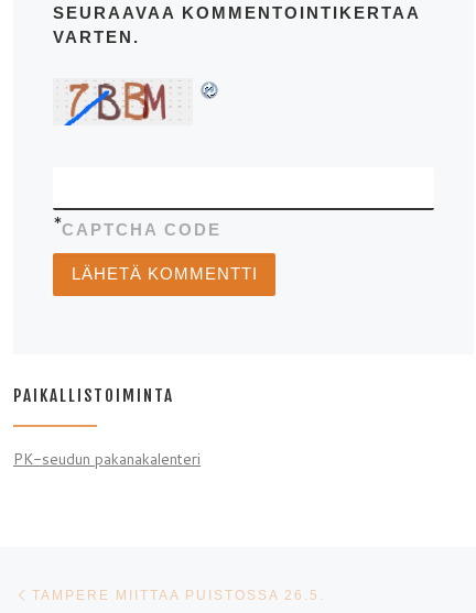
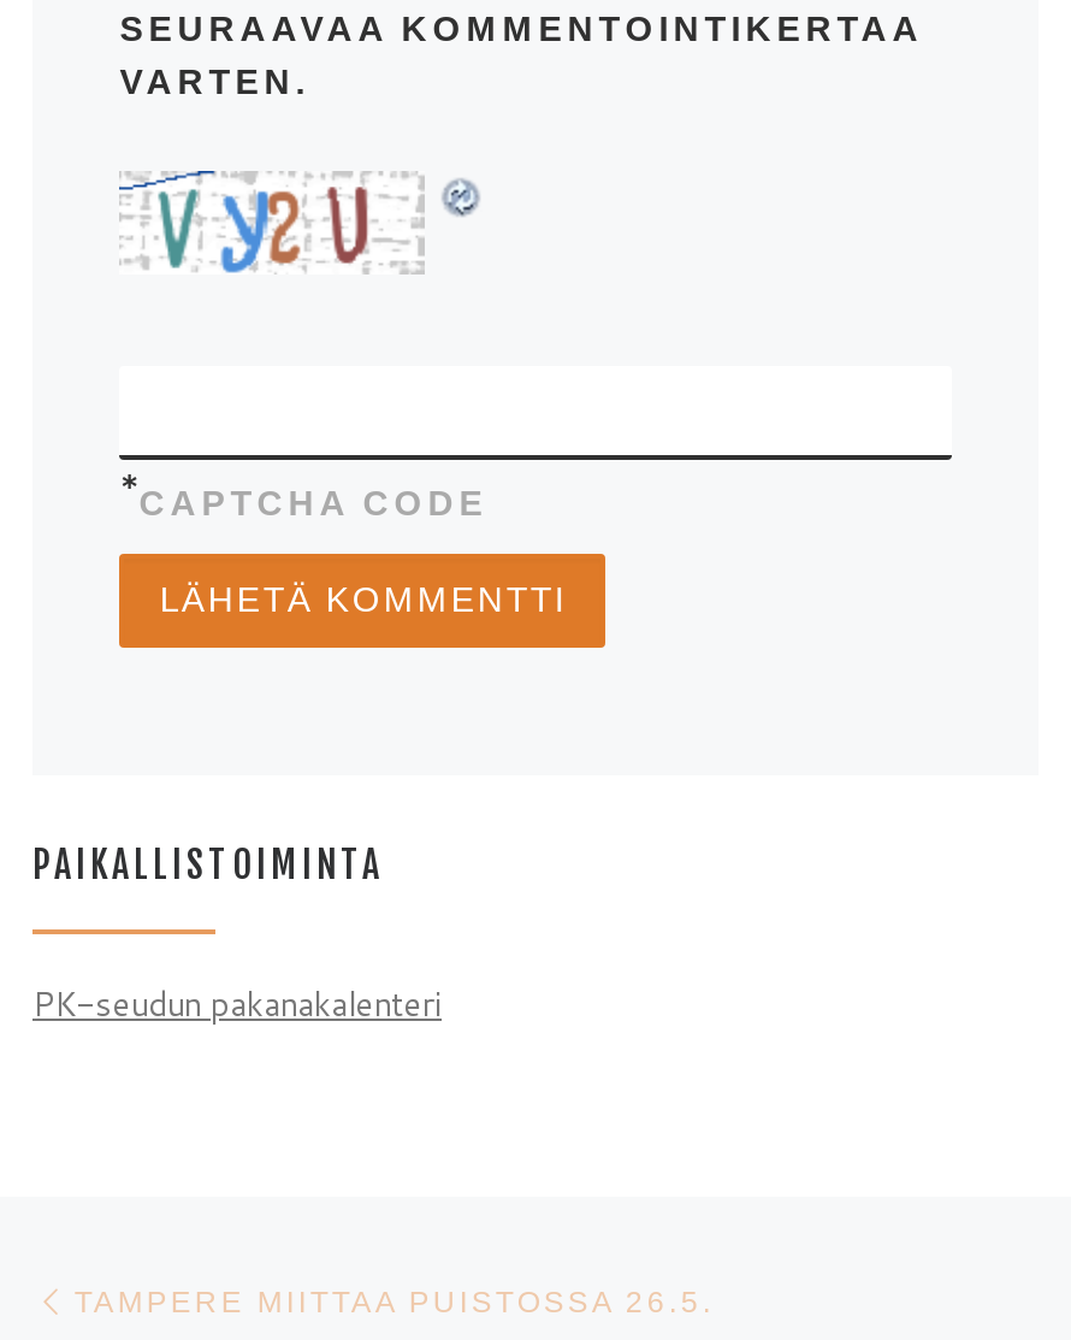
[55,78,166,127] [image] -> [119,169,367,275] [image]

